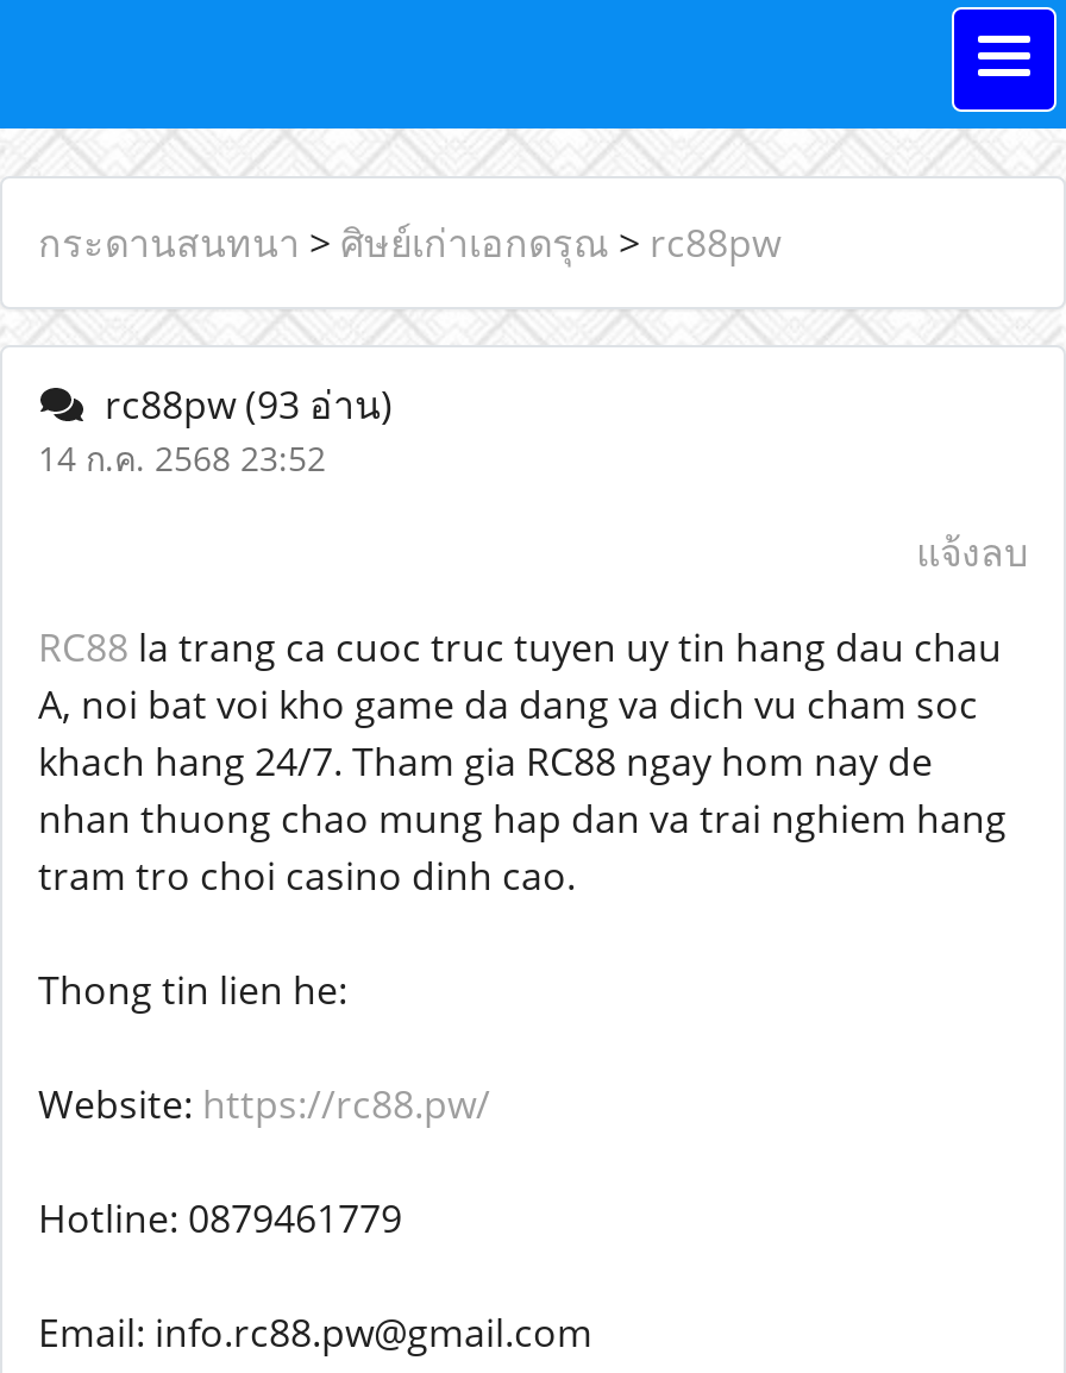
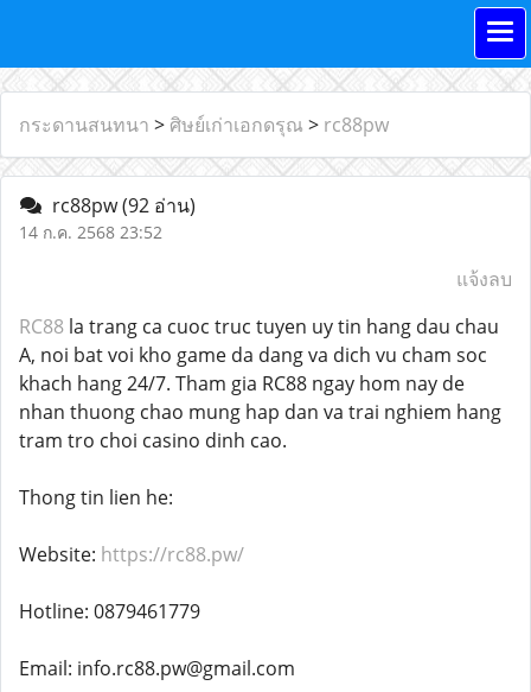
[86,378,393,431] rc88pw (93 อ่าน) -> [43,192,196,218] rc88pw (92 อ่าน)

